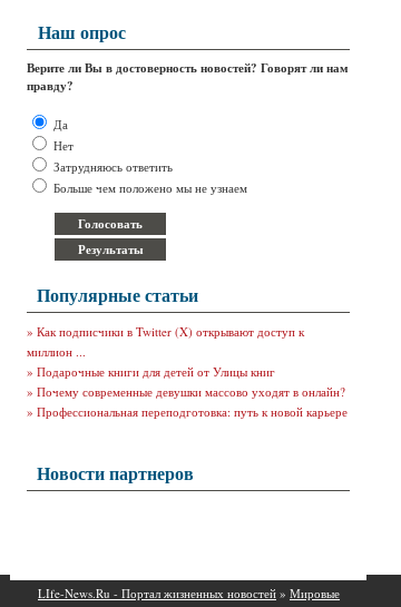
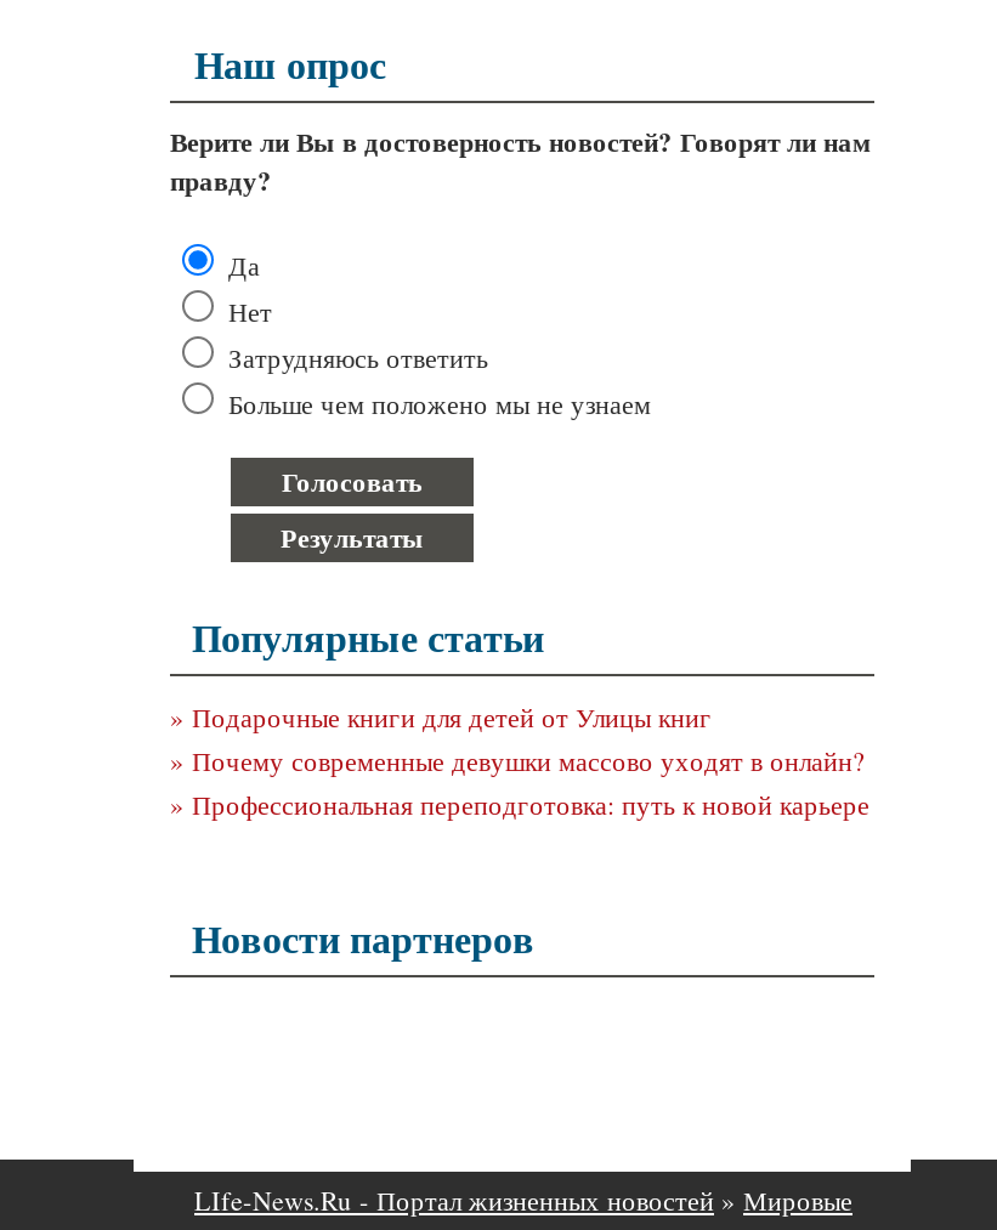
[27,323,304,360] » Как подписчики в Twitter (X) открывают доступ к | миллион ... -> none

